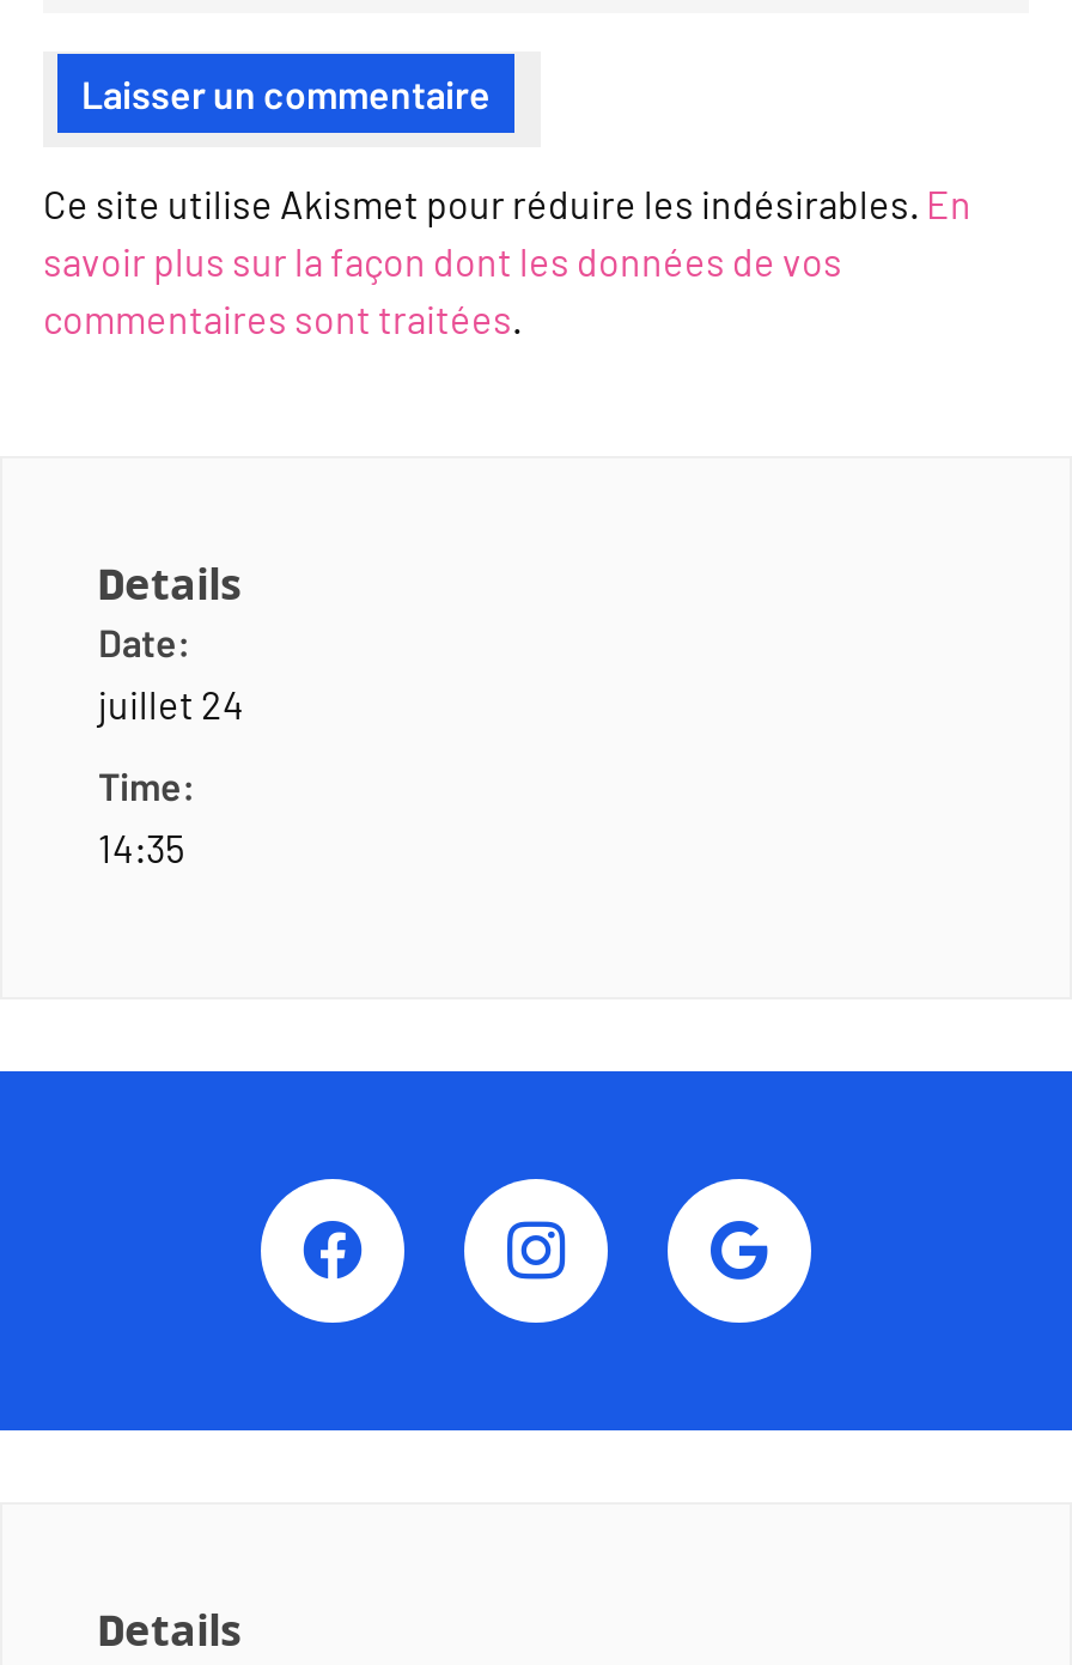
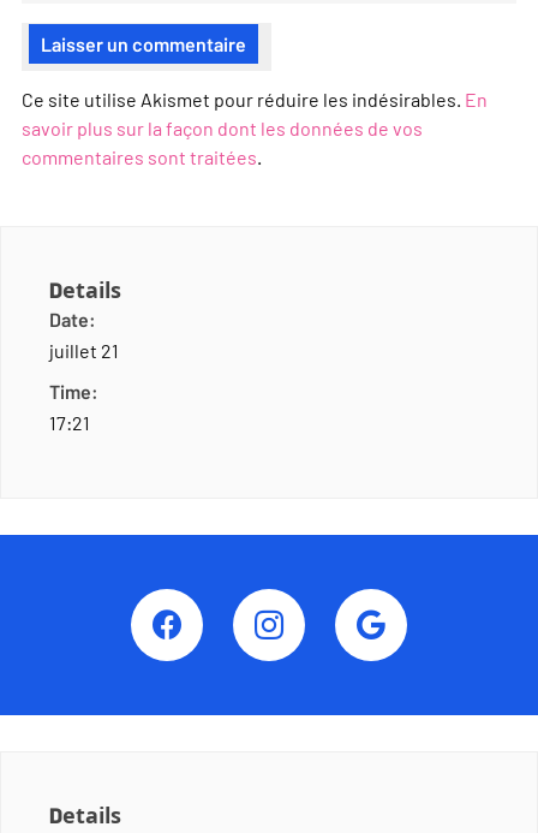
[98,683,244,726] juillet 24 -> [49,340,119,362] juillet 21
[98,827,184,870] 14:35 -> [49,412,90,434] 17:21

